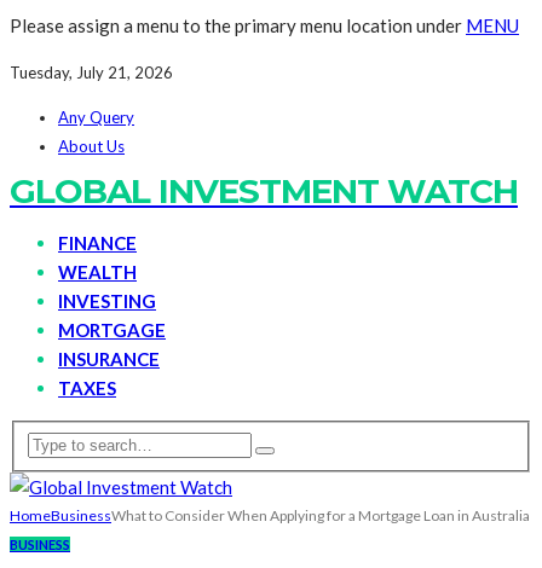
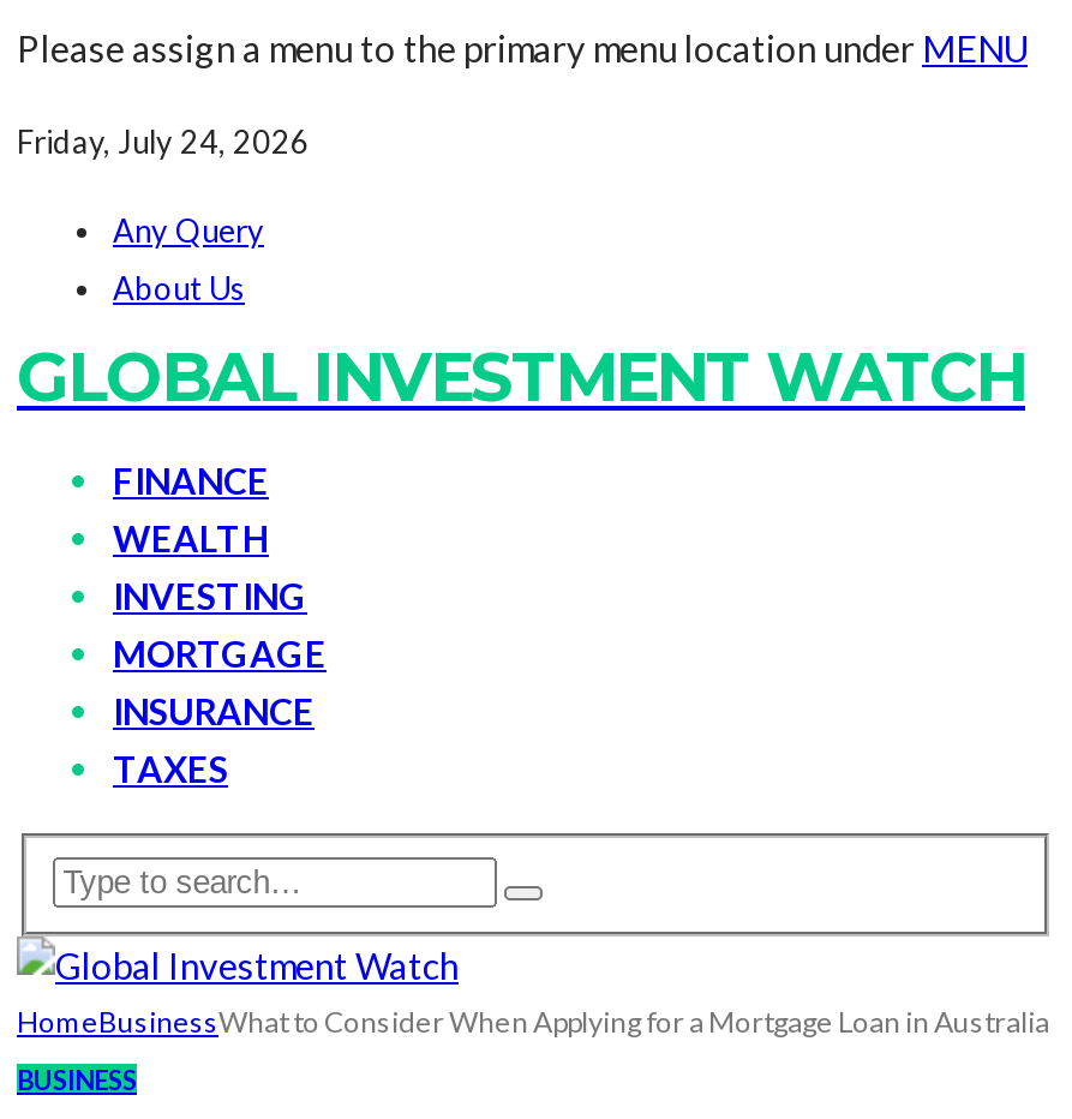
[10,63,173,82] Tuesday, July 21, 2026 -> [17,122,310,161] Friday, July 24, 2026

